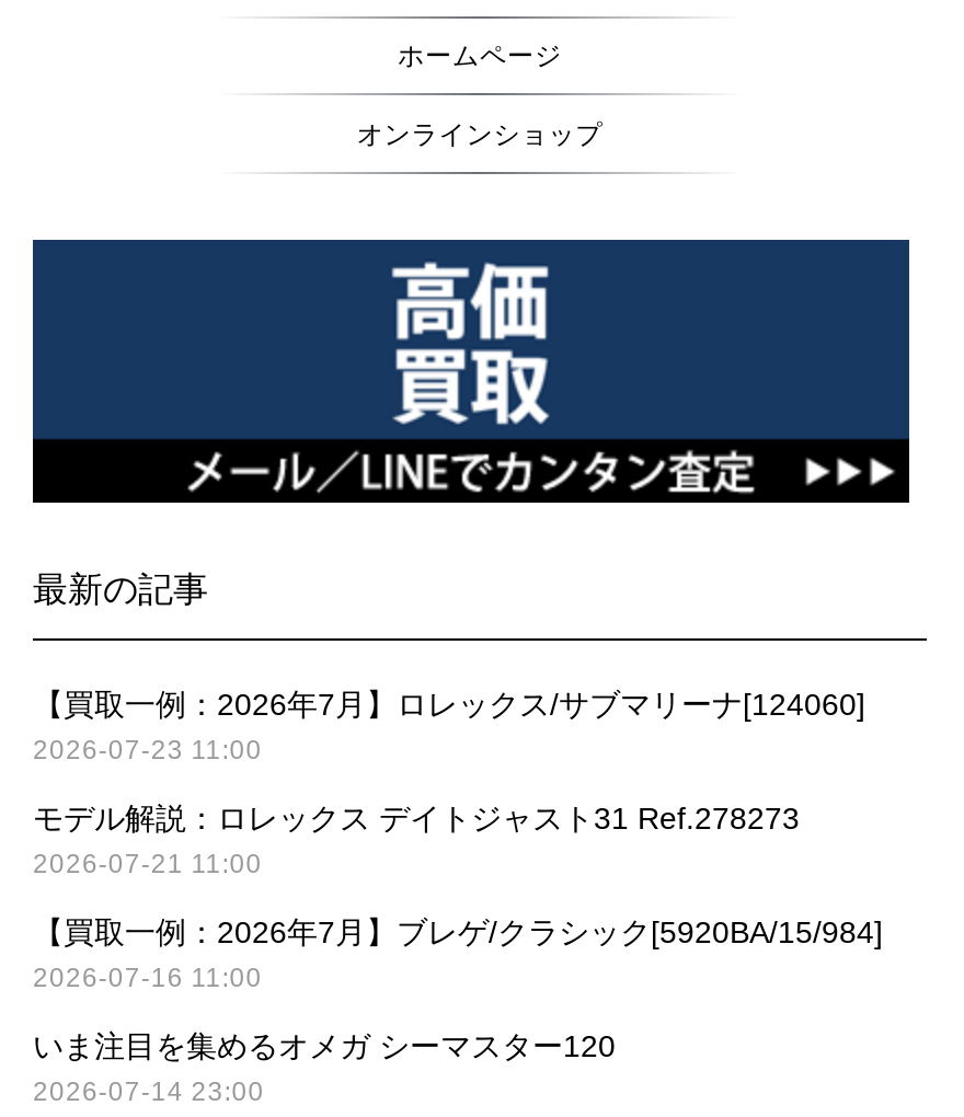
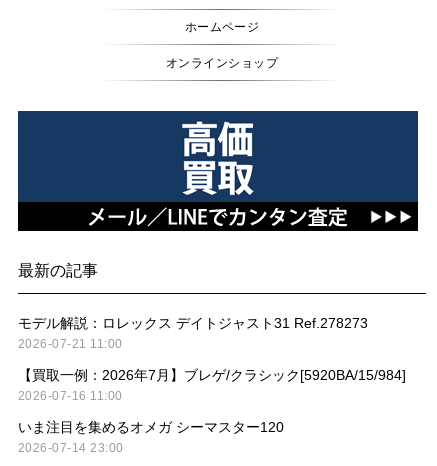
[33,686,865,765] 【買取一例：2026年7月】ロレックス/サブマリーナ[124060] | 2026-07-23 11:00 -> none

